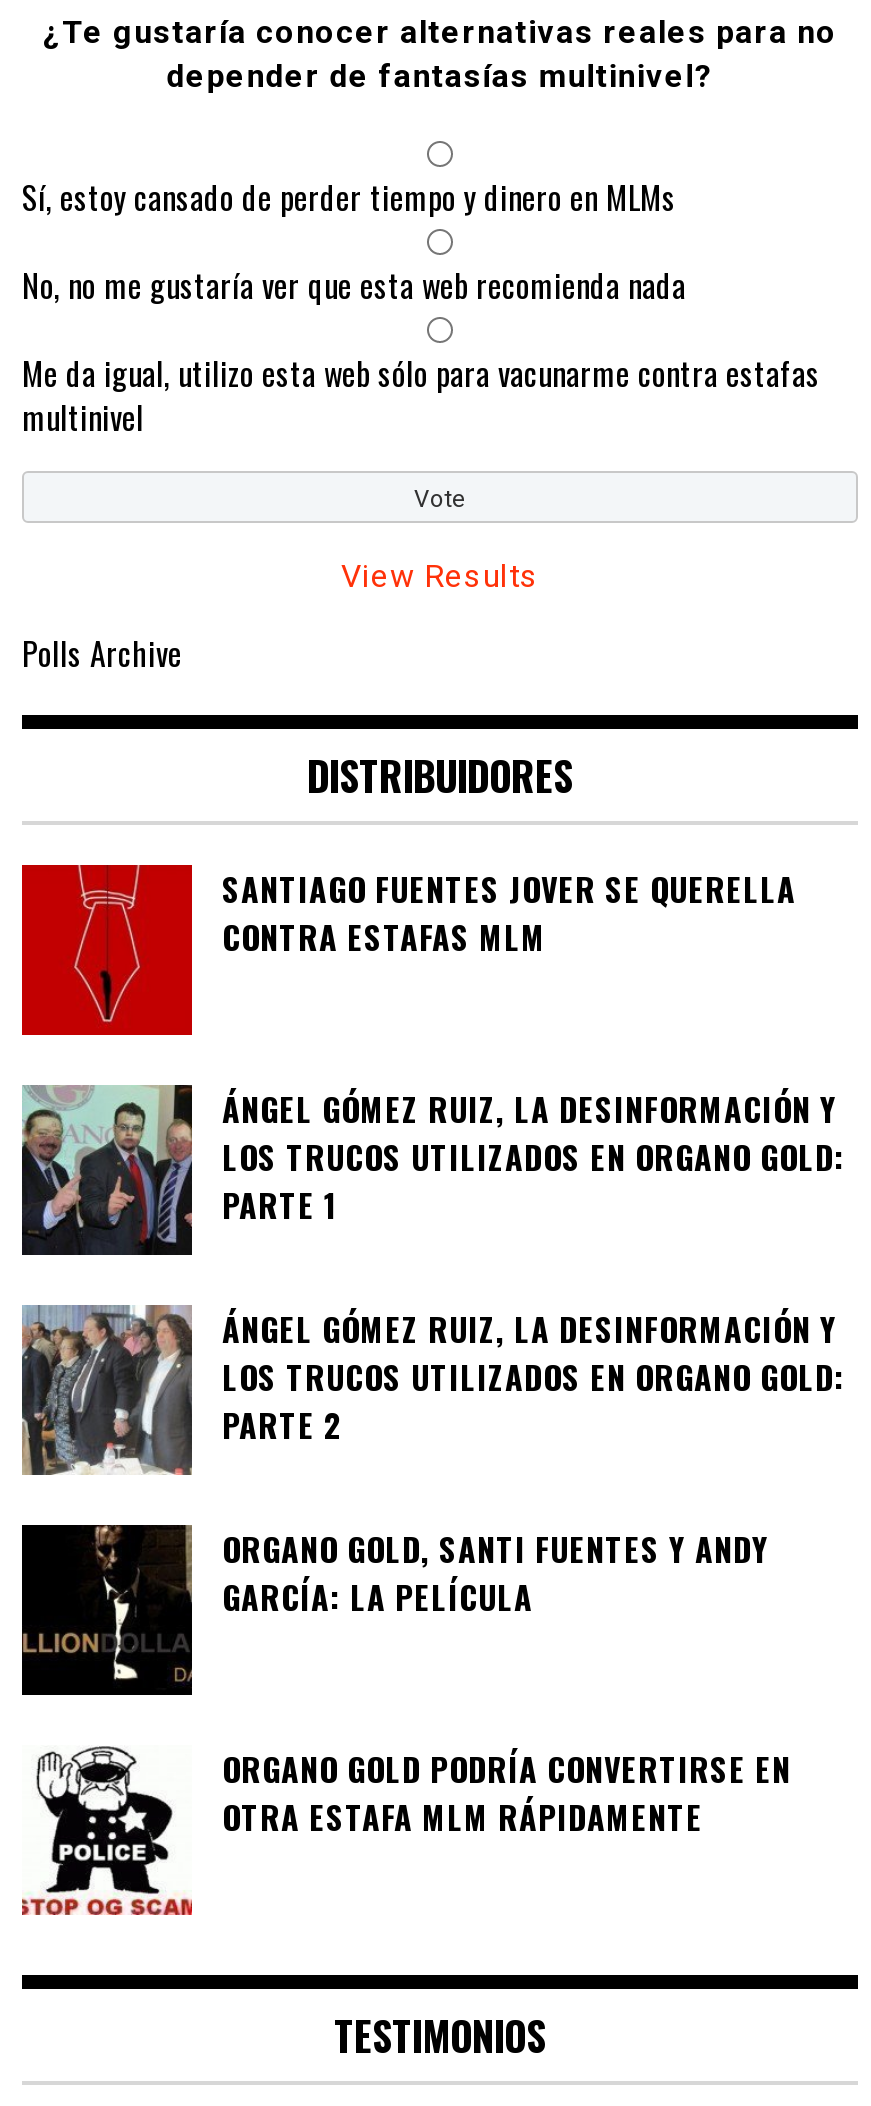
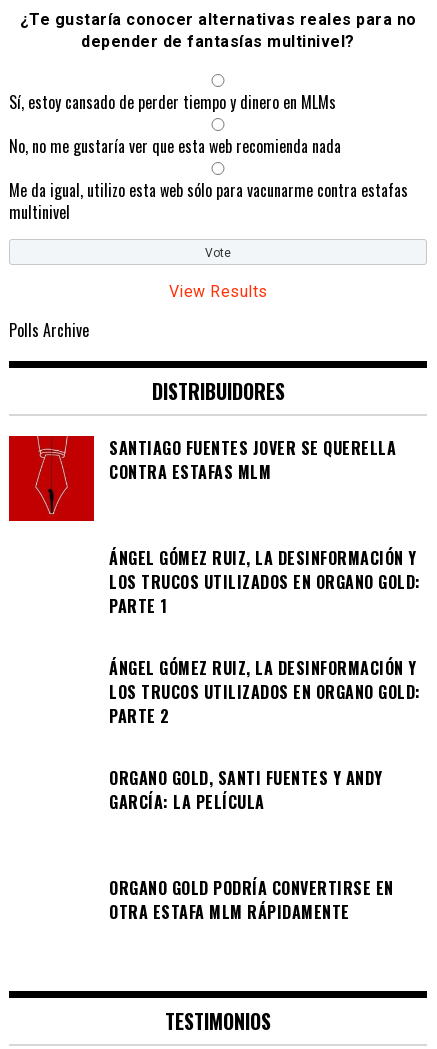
[20,1083,194,1257] [image] -> none
[20,1303,194,1477] [image] -> none
[20,1523,194,1697] [image] -> none
[20,1745,194,1917] [image] -> none

